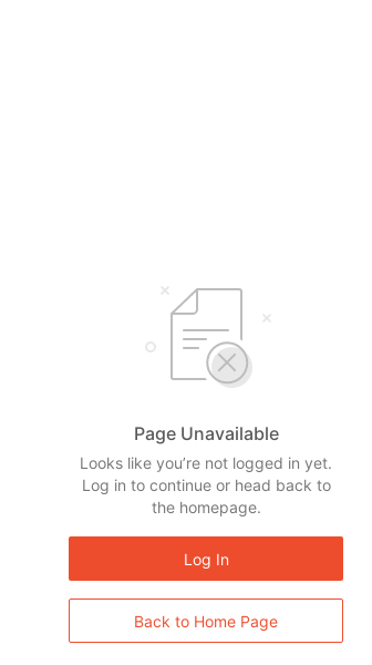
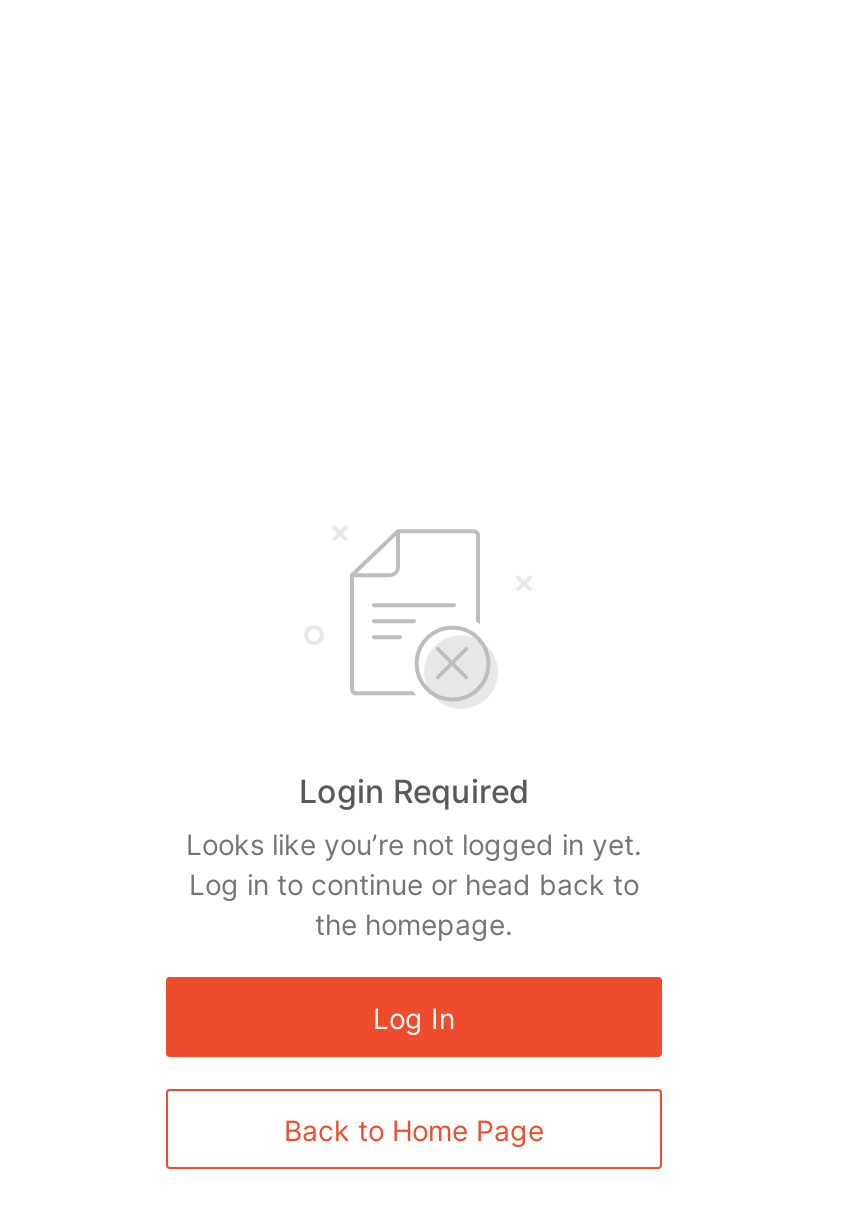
[133,422,278,444] Page Unavailable -> [299,771,529,811] Login Required

